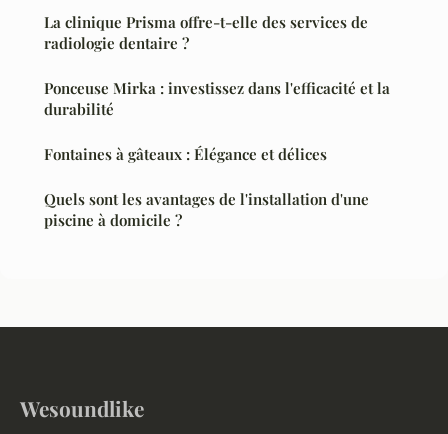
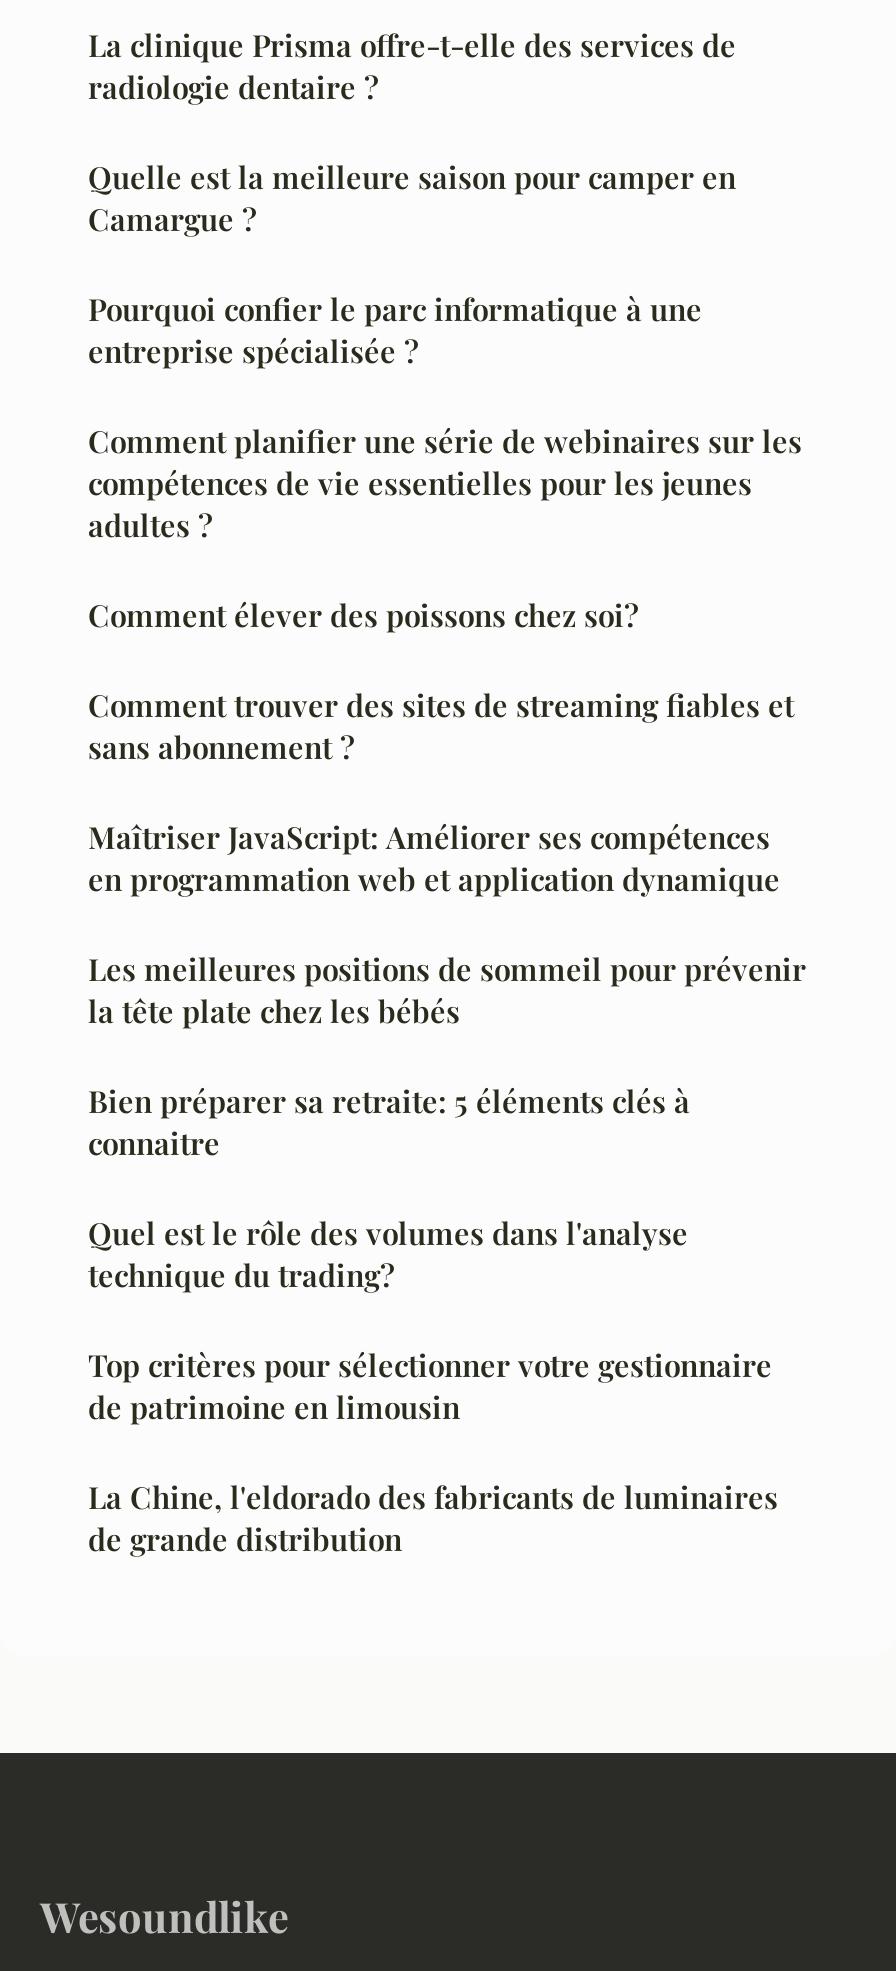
[44,78,390,230] Ponceuse Mirka : investissez dans l'efficacité et la | durabilité | Fontaines à gâteaux : Élégance et délices | Quels sont les avantages de l'installation d'une | piscine à domicile ? -> [88,158,806,1560] Quelle est la meilleure saison pour camper en | Camargue ? | Pourquoi confier le parc informatique à une | entreprise spécialisée ? | Comment planifier une série de webinaires sur les | compétences de vie essentielles pour les jeunes | adultes ? | Comment élever des poissons chez soi? | Comment trouver des sites de streaming fiables et | sans abonnement ? | Maîtriser JavaScript: Améliorer ses compétences | en programmation web et application dynamique | Les meilleures positions de sommeil pour prévenir | la tête plate chez les bébés | Bien préparer sa retraite: 5 éléments clés à | connaitre | Quel est le rôle des volumes dans l'analyse | technique du trading? | Top critères pour sélectionner votre gestionnaire | de patrimoine en limousin | La Chine, l'eldorado des fabricants de luminaires | de grande distribution

